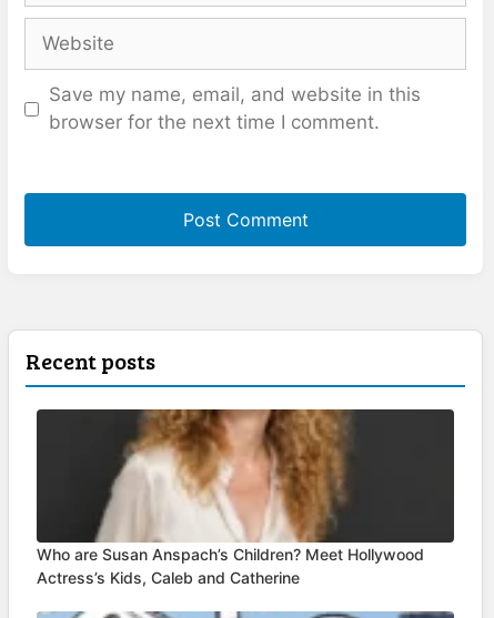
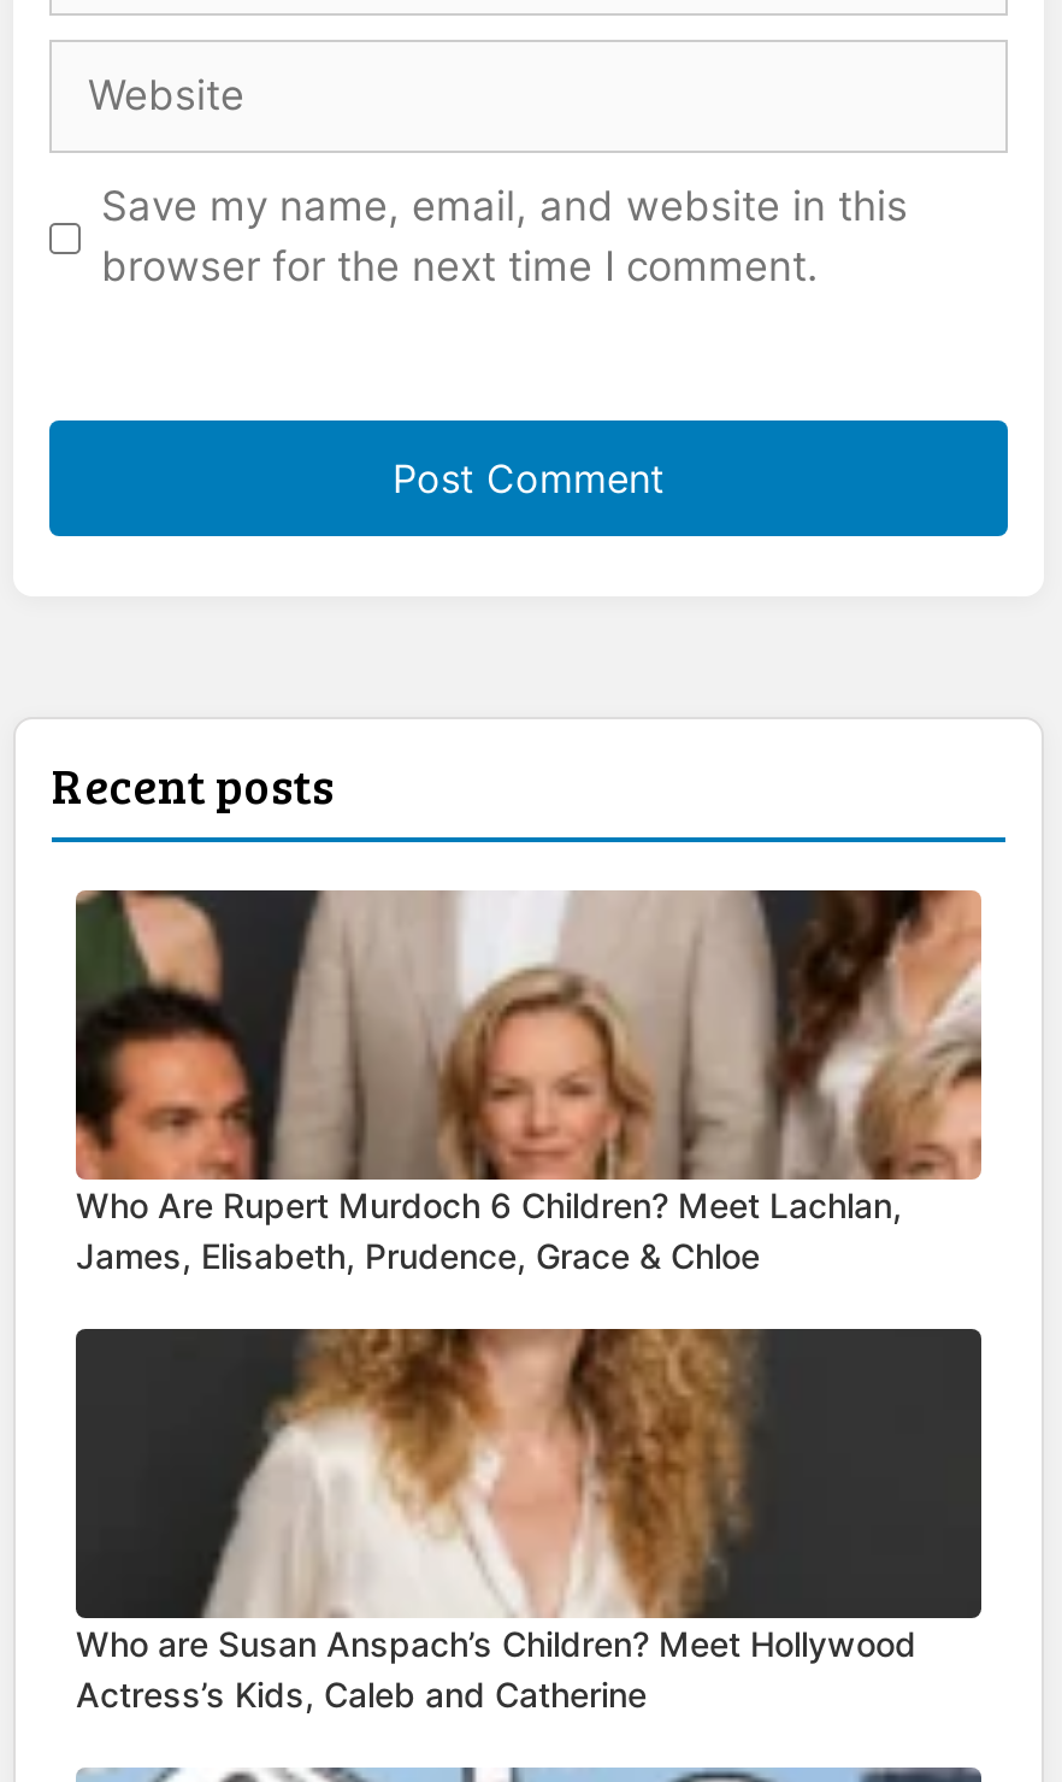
none -> [73,888,984,1275] [image] | Who Are Rupert Murdoch 6 Children? Meet Lachlan, | James, Elisabeth, Prudence, Grace & Chloe

